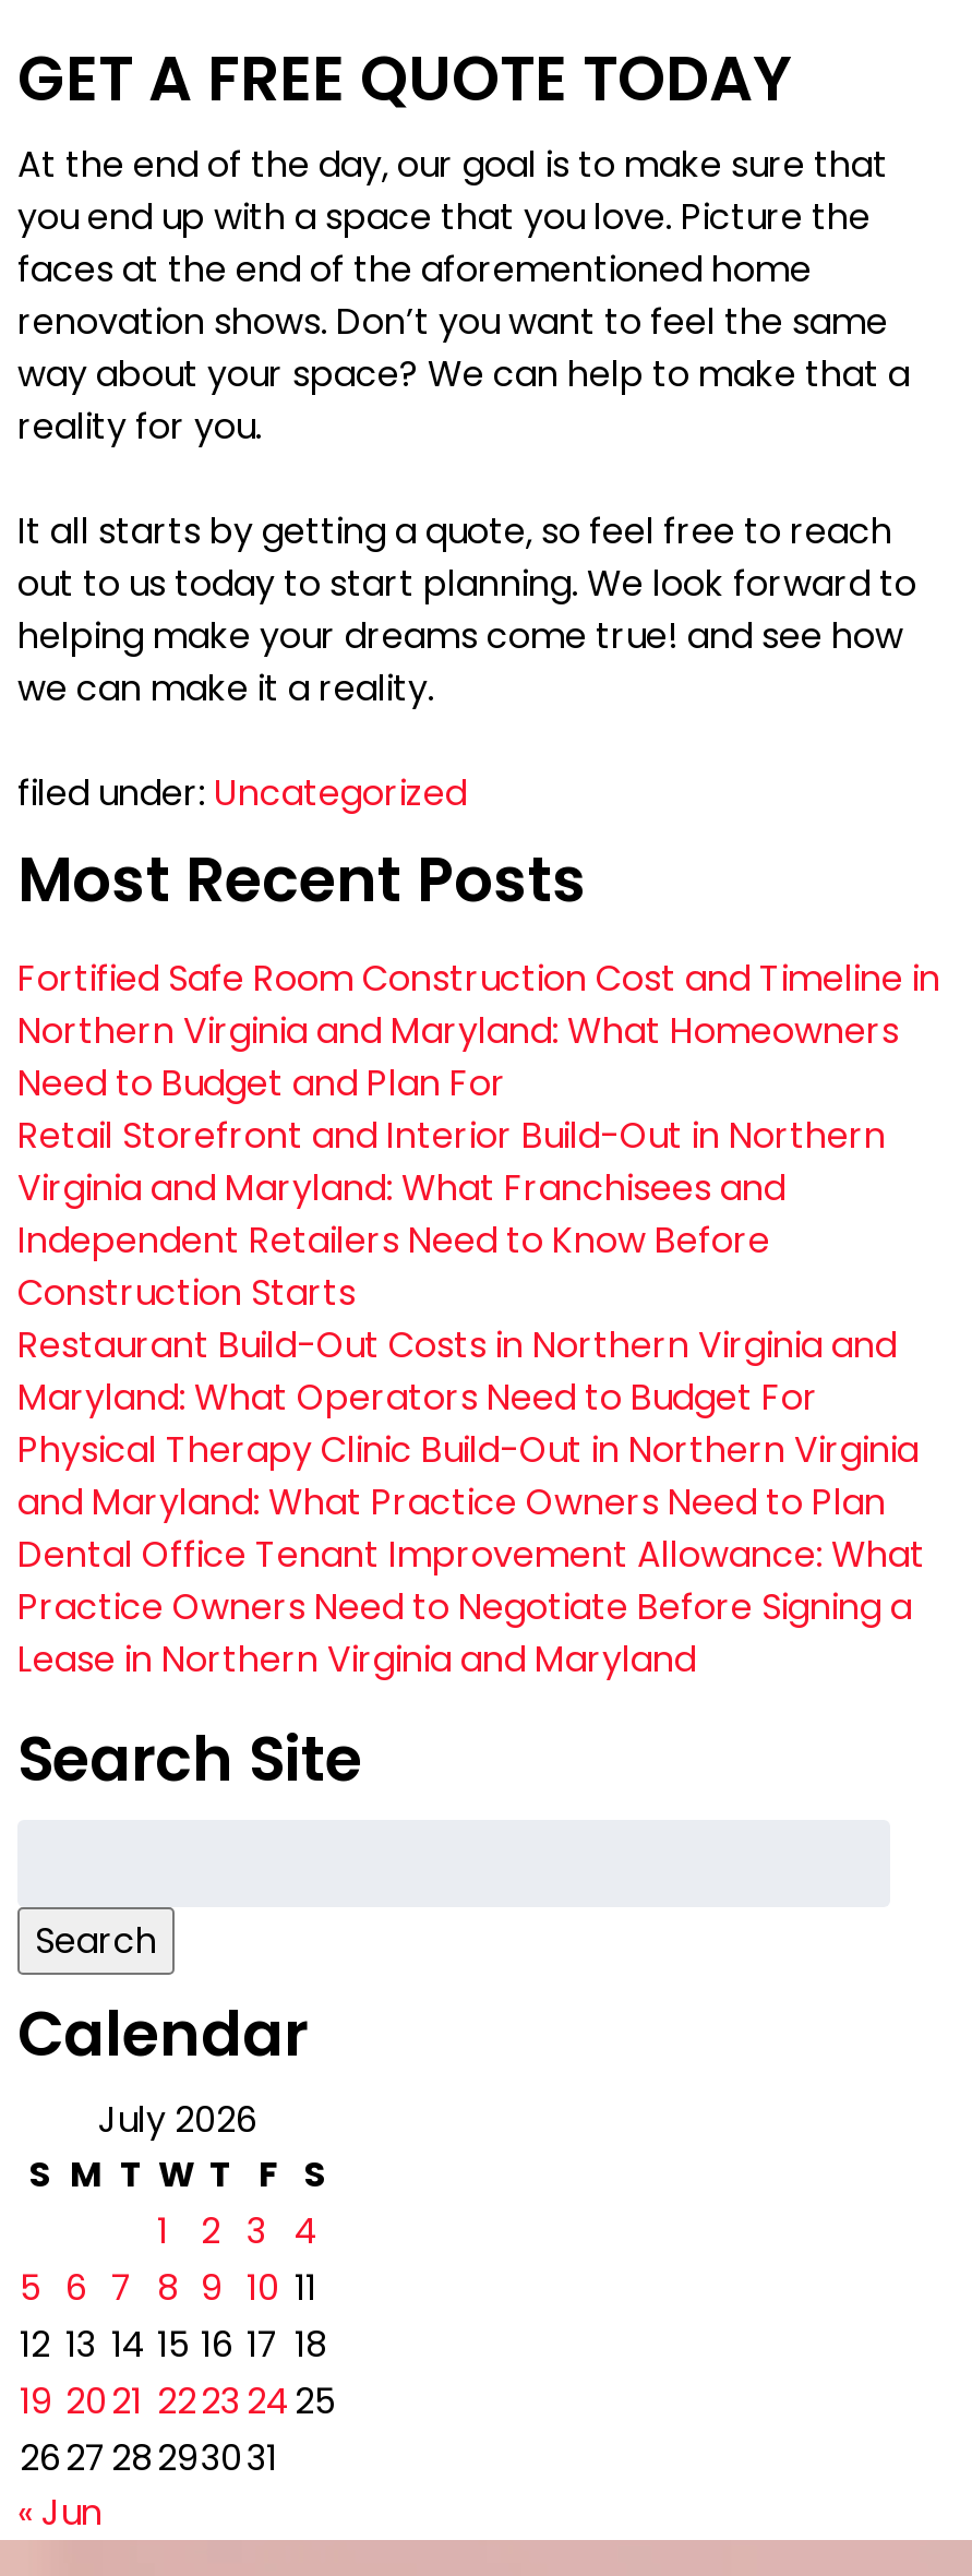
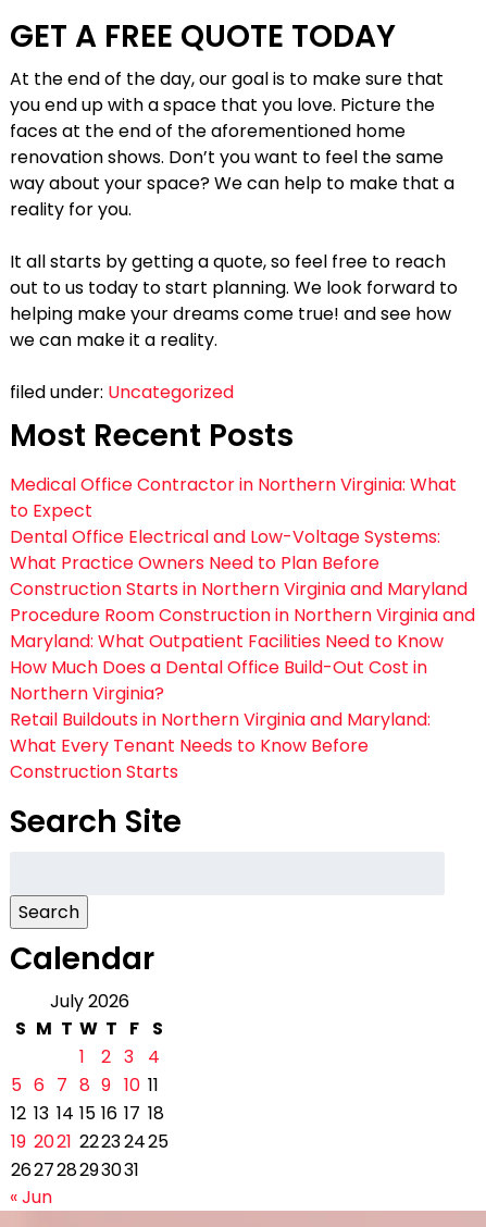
[17,953,940,1265] Fortified Safe Room Construction Cost and Timeline in | Northern Virginia and Maryland: What Homeowners | Need to Budget and Plan For | Retail Storefront and Interior Build-Out in Northern | Virginia and Maryland: What Franchisees and | Independent Retailers Need to Know Before -> [10,472,475,758] Medical Office Contractor in Northern Virginia: What | to Expect | Dental Office Electrical and Low-Voltage Systems: | What Practice Owners Need to Plan Before | Construction Starts in Northern Virginia and Maryland | Procedure Room Construction in Northern Virginia and | Maryland: What Outpatient Facilities Need to Know | How Much Does a Dental Office Build-Out Cost in | Northern Virginia? | Retail Buildouts in Northern Virginia and Maryland: | What Every Tenant Needs to Know Before
moved [17,1268,356,1318] -> [10,759,178,784]: Construction Starts
[17,1320,925,1684] Restaurant Build-Out Costs in Northern Virginia and | Maryland: What Operators Need to Budget For | Physical Therapy Clinic Build-Out in Northern Virginia | and Maryland: What Practice Owners Need to Plan | Dental Office Tenant Improvement Allowance: What | Practice Owners Need to Negotiate Before Signing a | Lease in Northern Virginia and Maryland -> none

